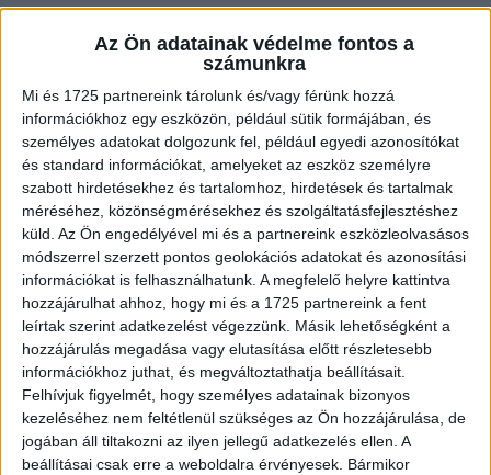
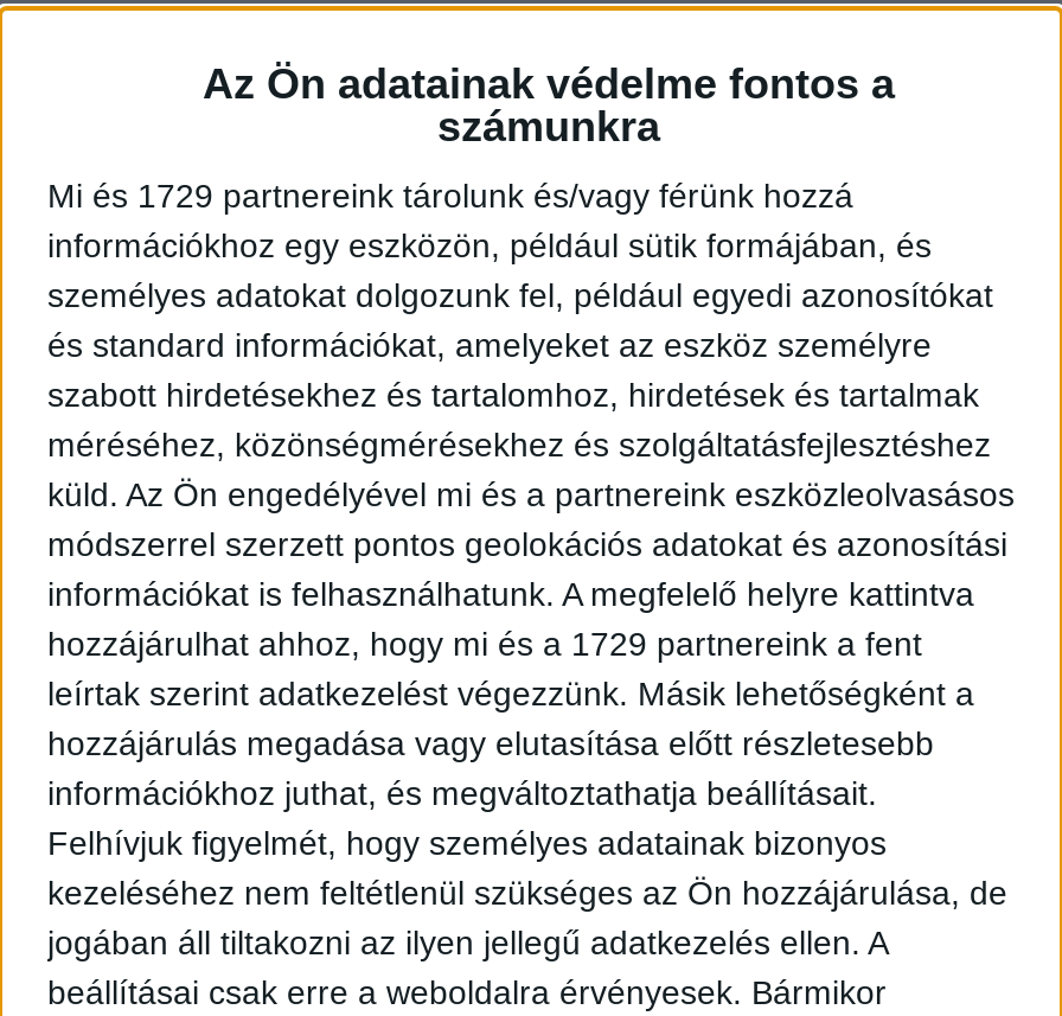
[22,86,395,104] Mi és 1725 partnereink tárolunk és/vagy férünk hozzá -> [47,176,853,214] Mi és 1729 partnereink tárolunk és/vagy férünk hozzá
[22,294,426,311] hozzájárulhat ahhoz, hogy mi és a 1725 partnereink a fent -> [47,624,922,662] hozzájárulhat ahhoz, hogy mi és a 1729 partnereink a fent

